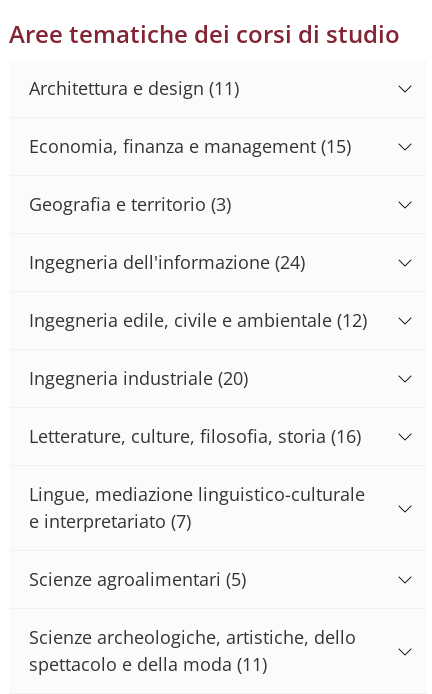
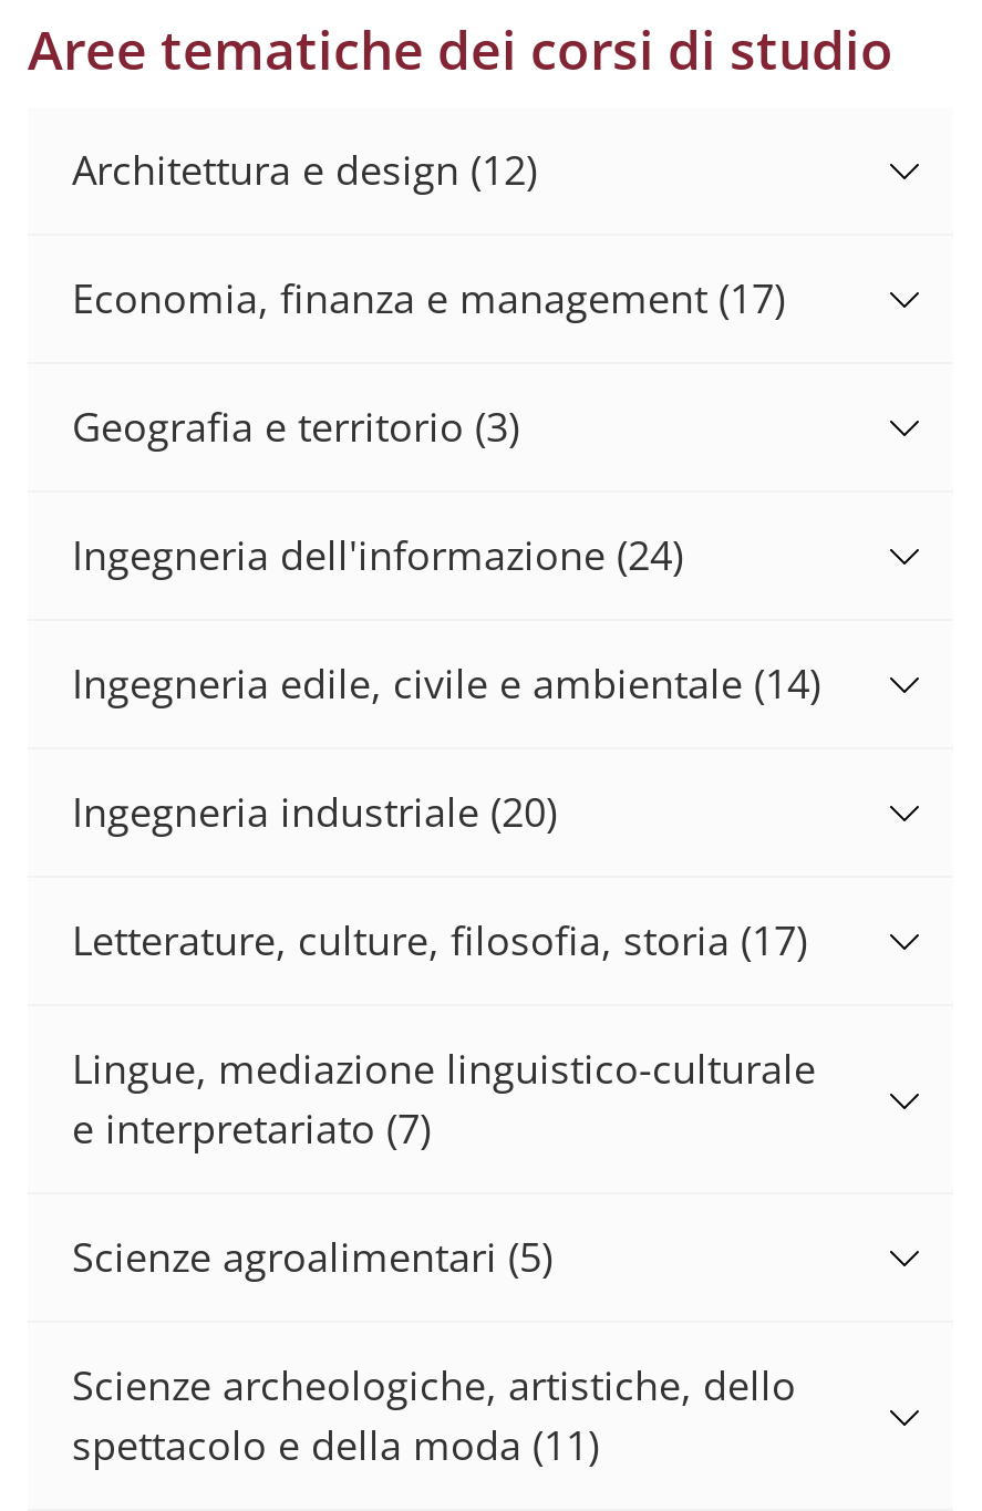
[29,76,239,100] Architettura e design (11) -> [72,142,537,195] Architettura e design (12)
[29,134,351,158] Economia, finanza e management (15) -> [72,271,785,324] Economia, finanza e management (17)
[29,308,367,332] Ingegneria edile, civile e ambientale (12) -> [72,656,820,709] Ingegneria edile, civile e ambientale (14)
[29,424,361,448] Letterature, culture, filosofia, storia (16) -> [72,913,807,966] Letterature, culture, filosofia, storia (17)

